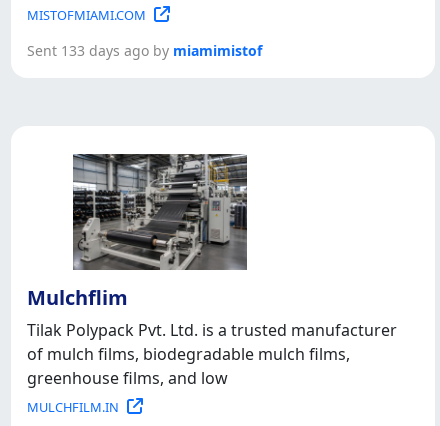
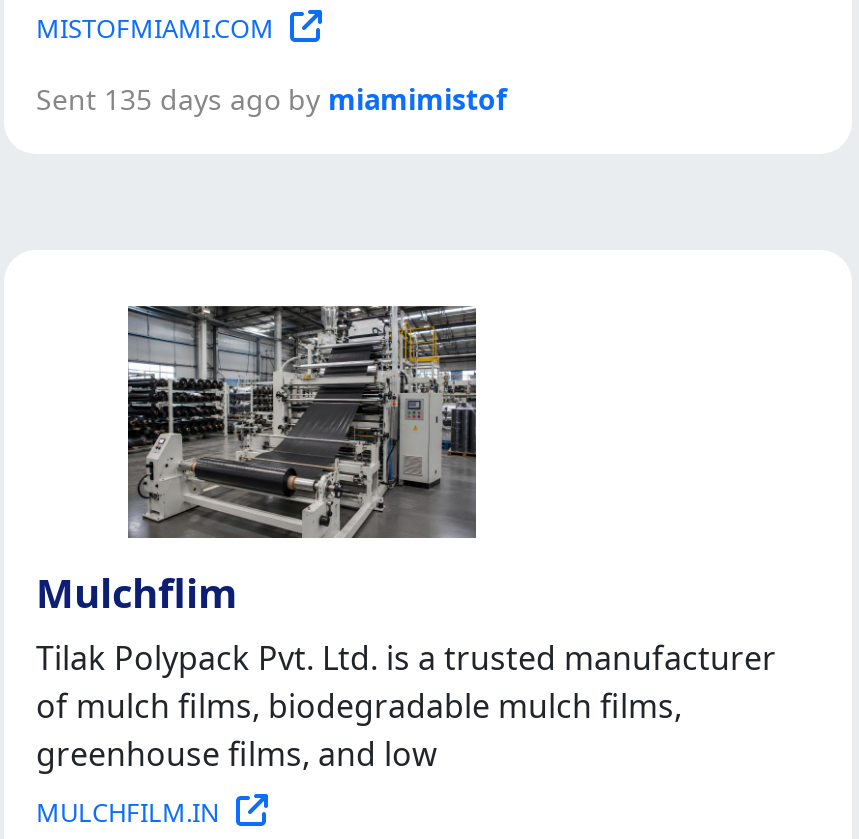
[27,41,262,60] Sent 133 days ago by miamimistof -> [36,79,506,117] Sent 135 days ago by miamimistof

